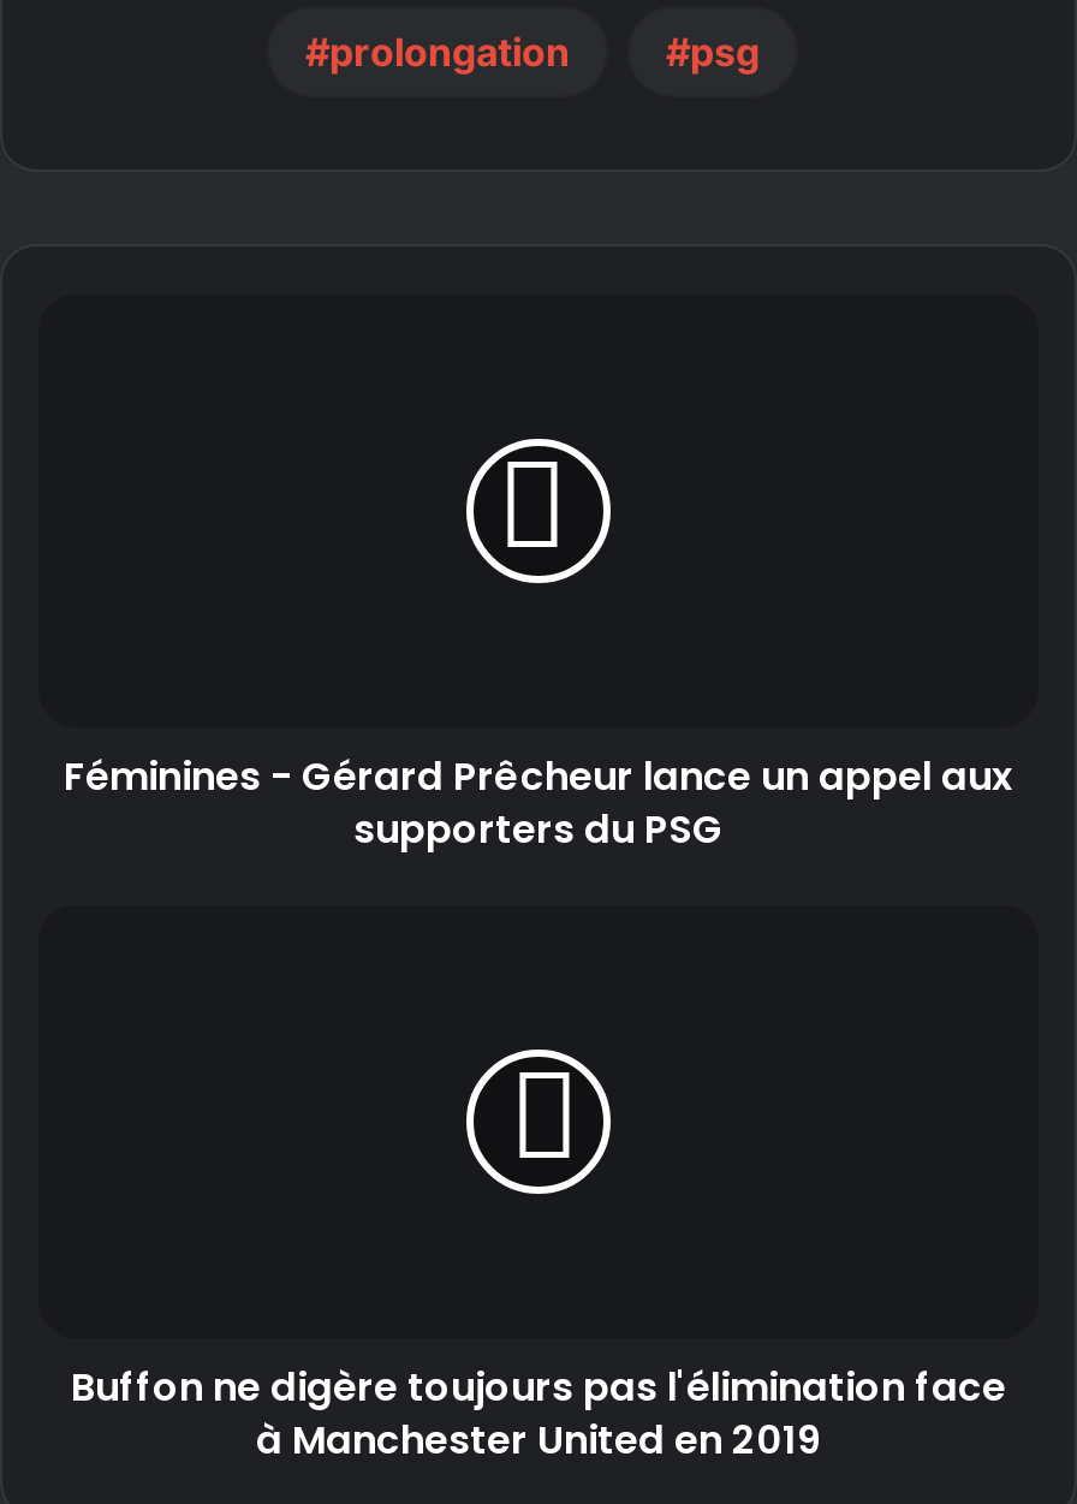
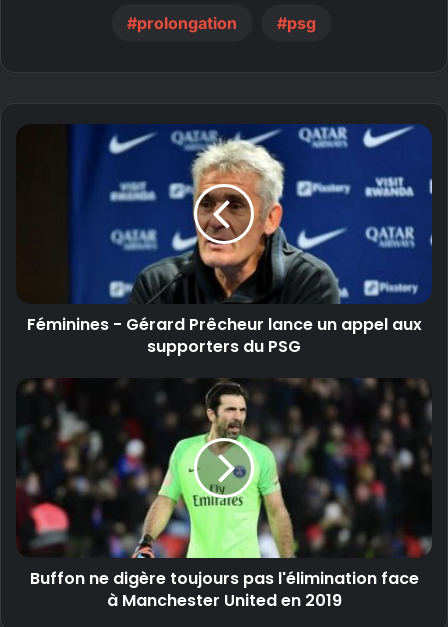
none -> [71,124,433,304] [image]
none -> [17,378,432,559] [image]

